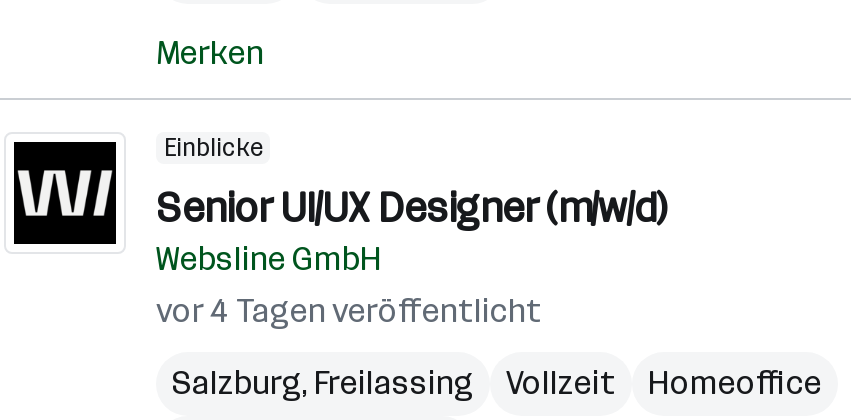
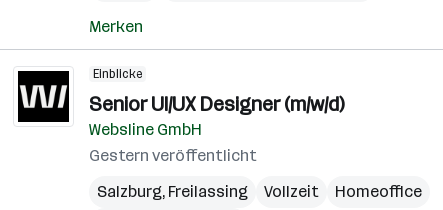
[156,292,542,330] vor 4 Tagen veröffentlicht -> [89,146,257,165] Gestern veröffentlicht

